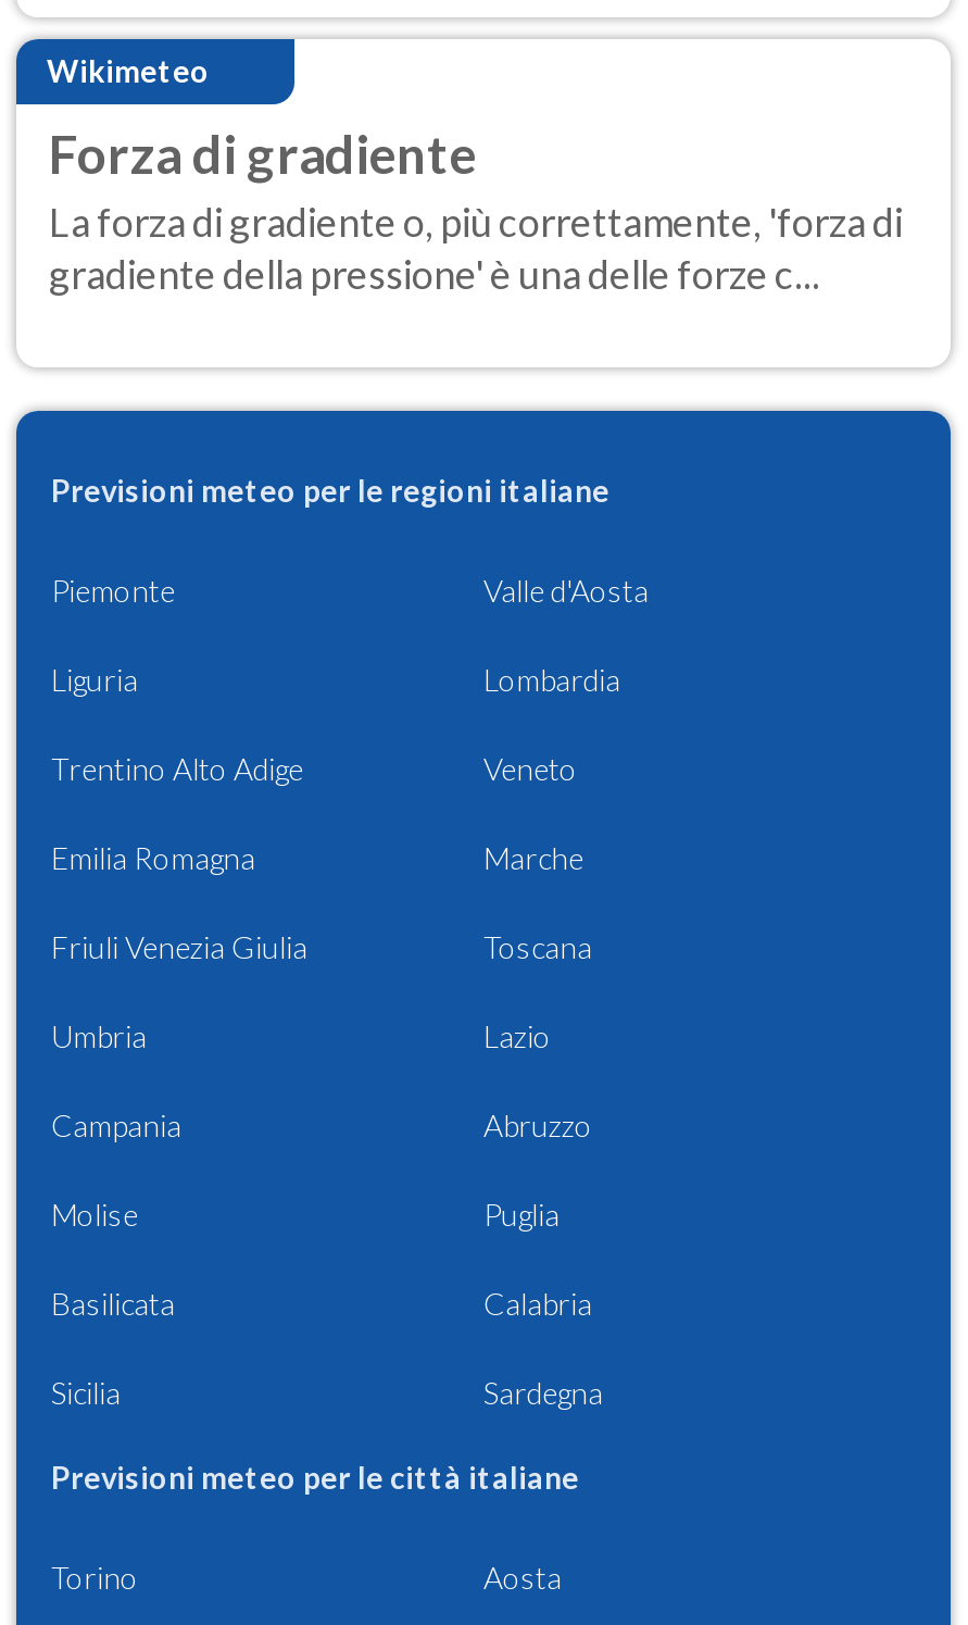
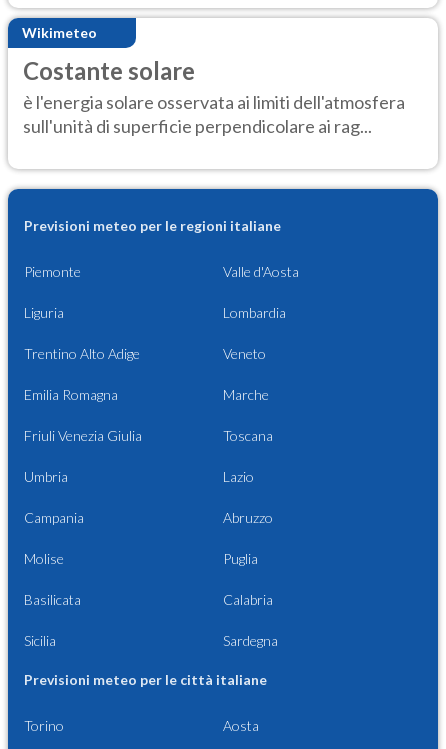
[49,121,903,298] Forza di gradiente | La forza di gradiente o, più correttamente, 'forza di | gradiente della pressione' è una delle forze c... -> [23,56,405,137] Costante solare | è l'energia solare osservata ai limiti dell'atmosfera | sull'unità di superficie perpendicolare ai rag...

